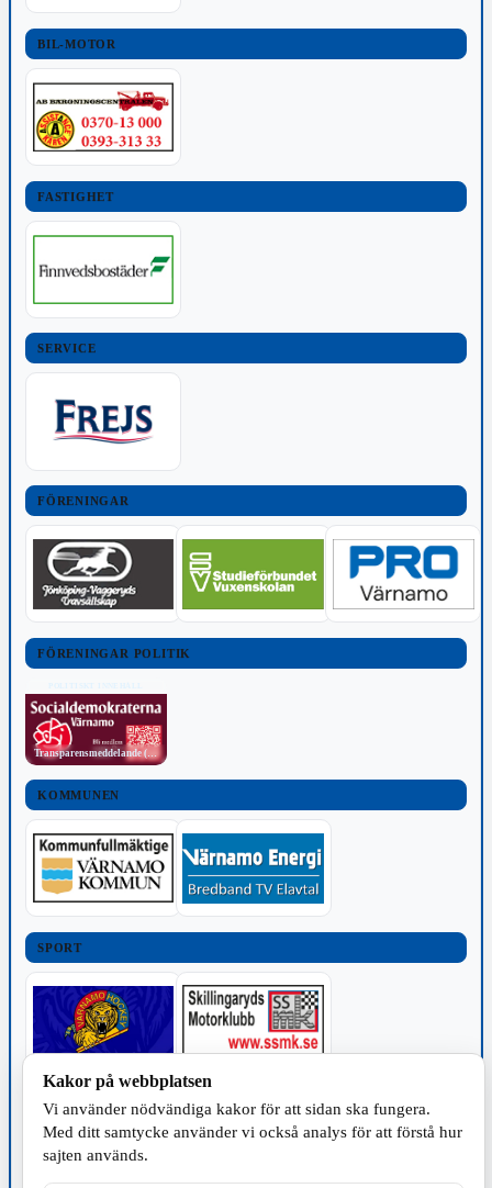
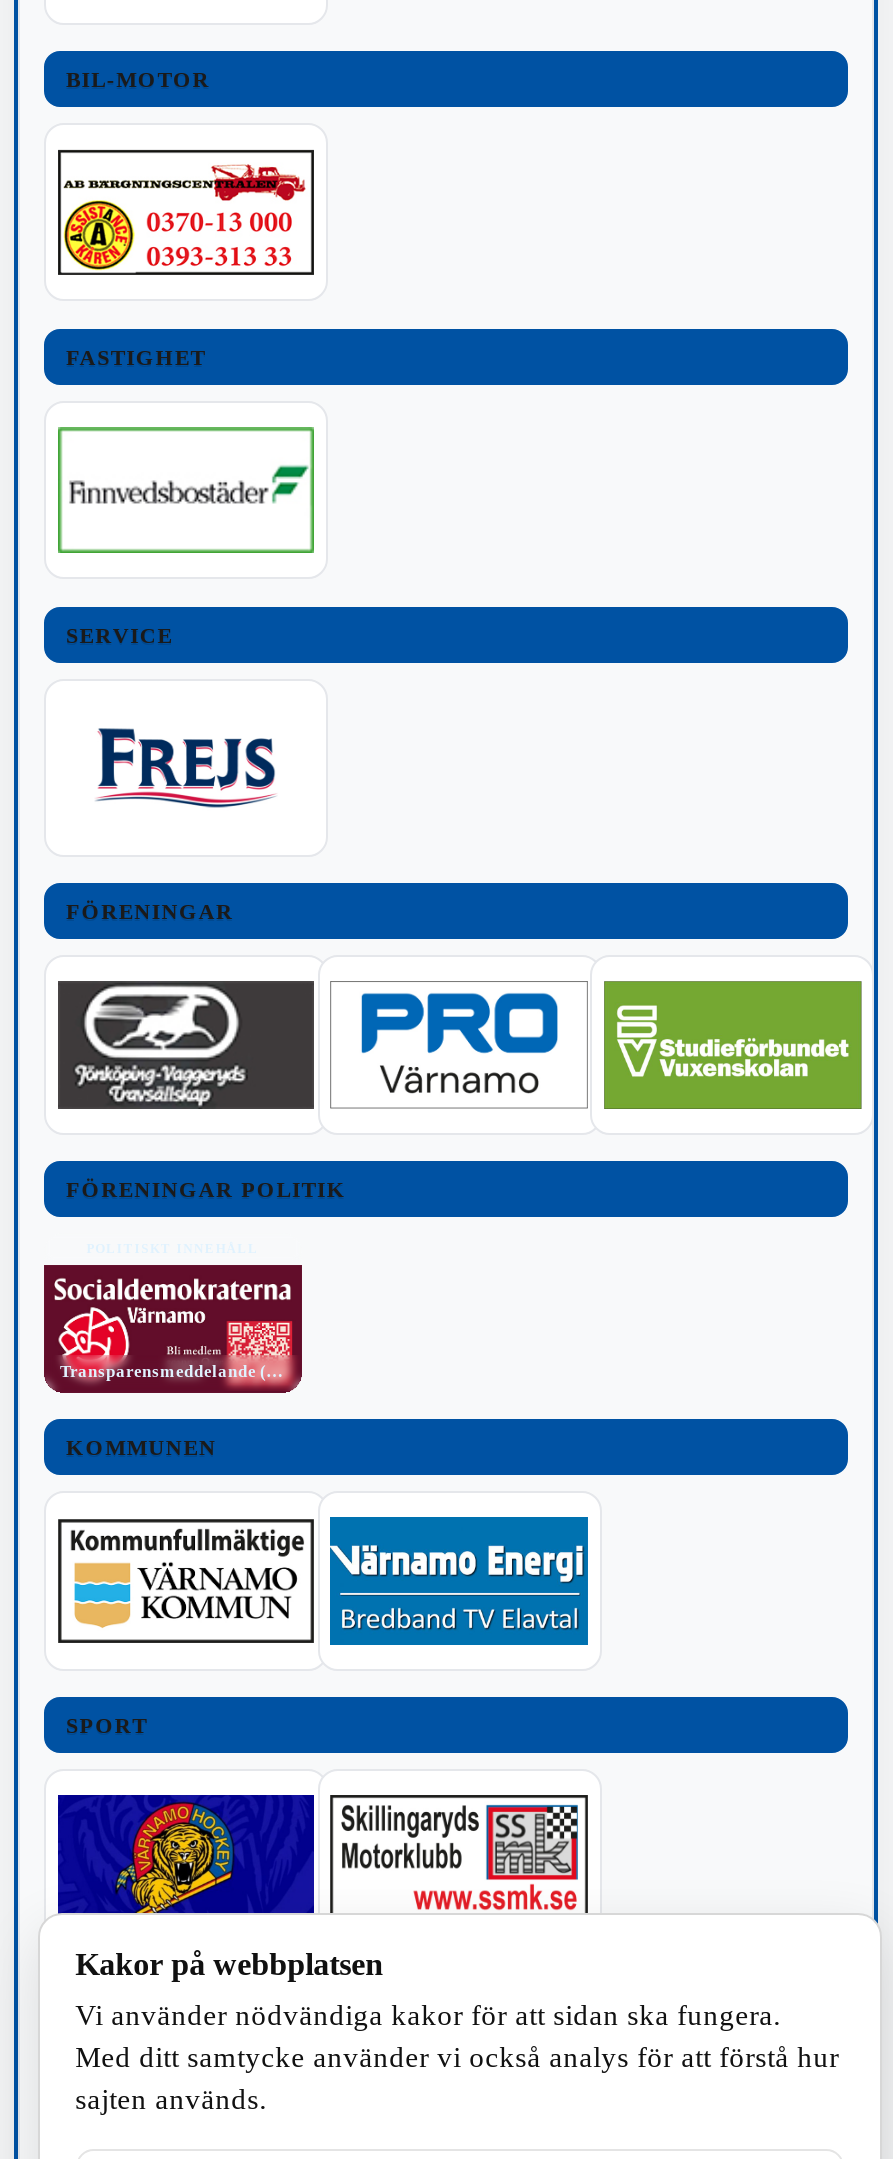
[182,539,324,610] [image] -> [332,983,586,1109] [image]
[333,539,473,609] [image] -> [602,979,862,1111] [image]

